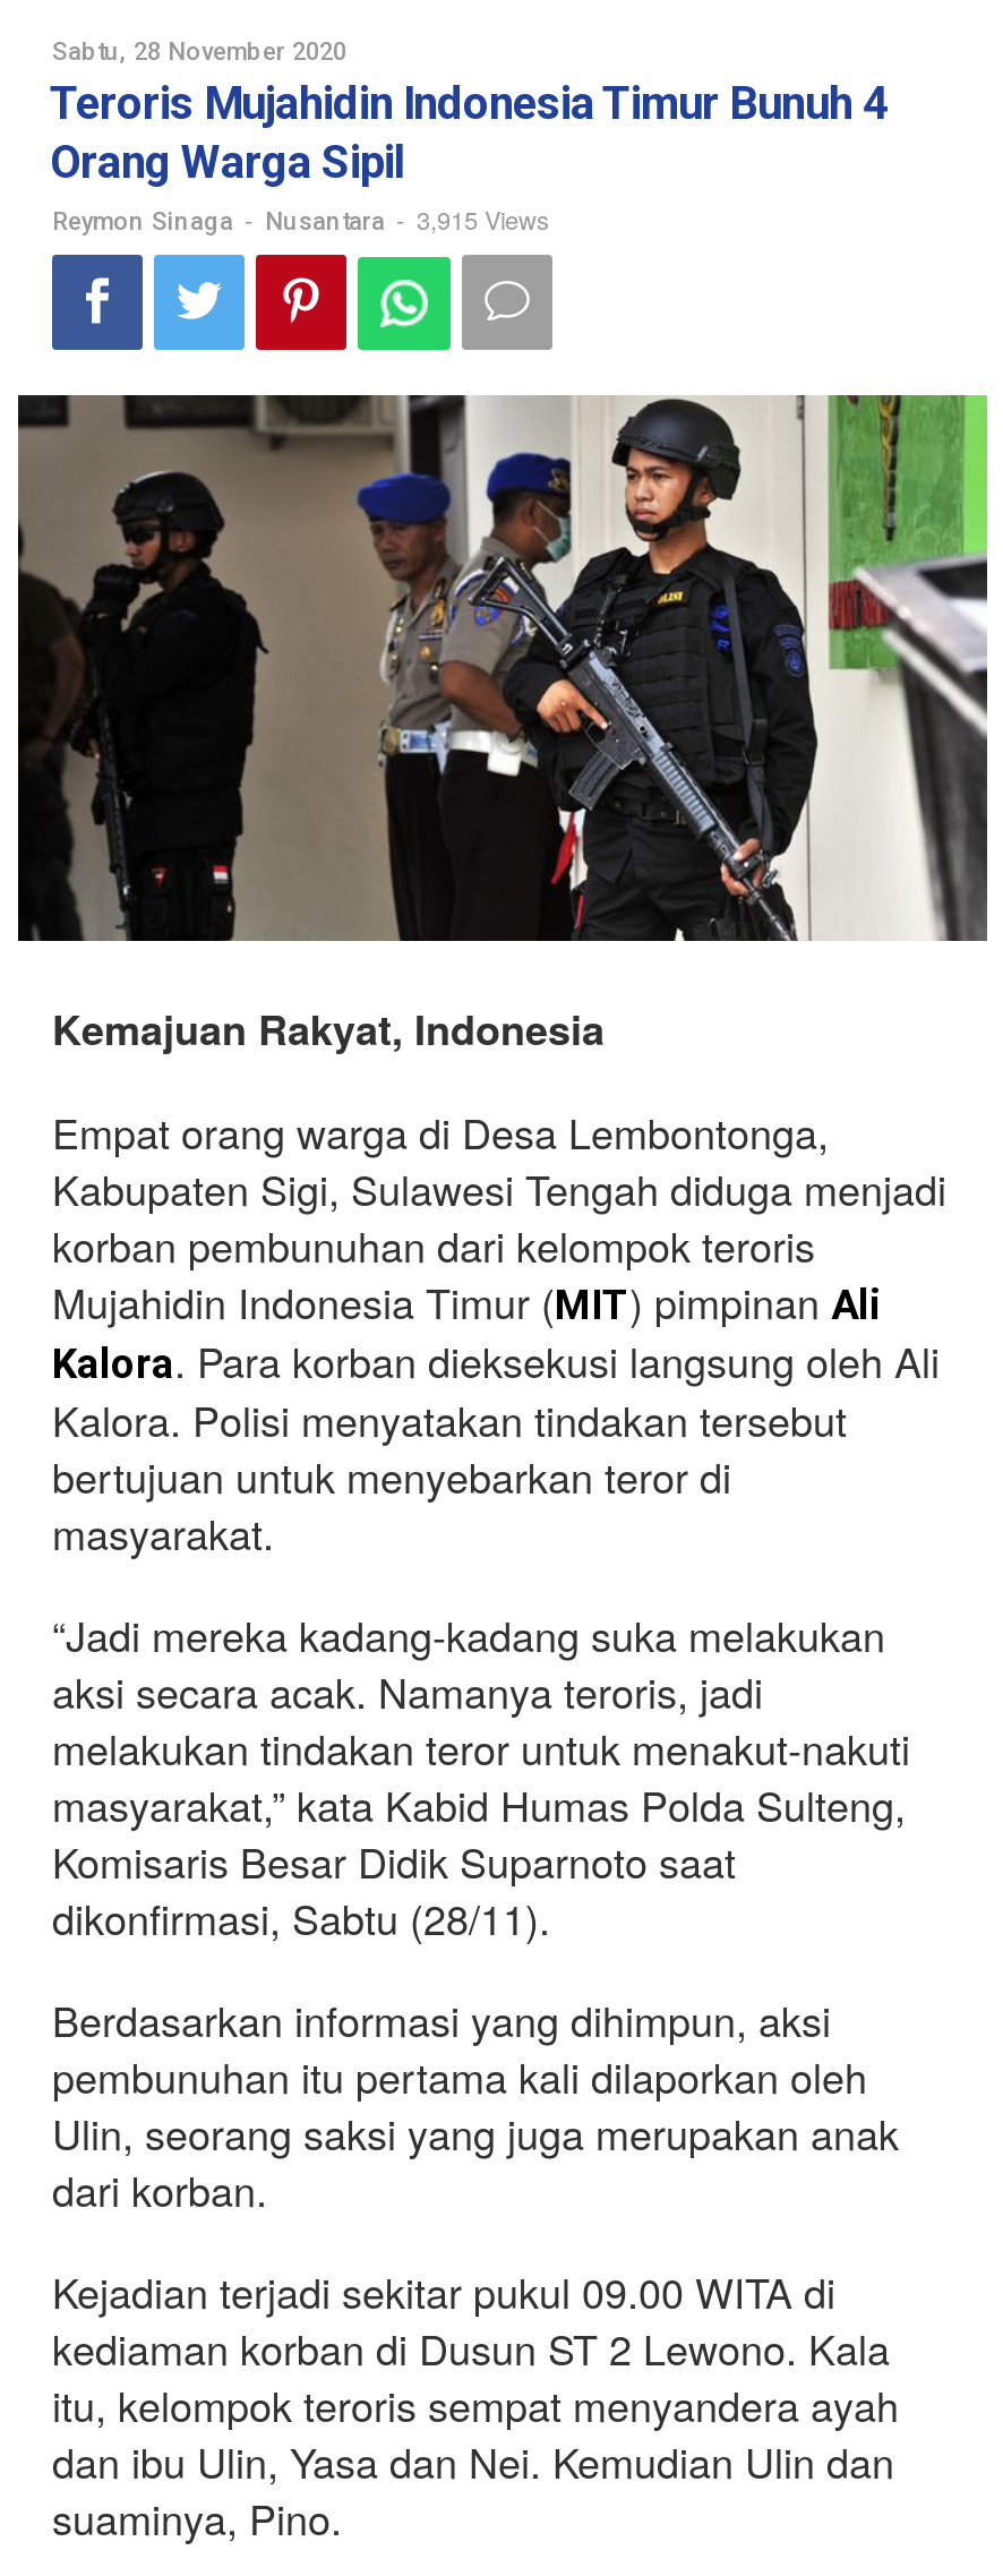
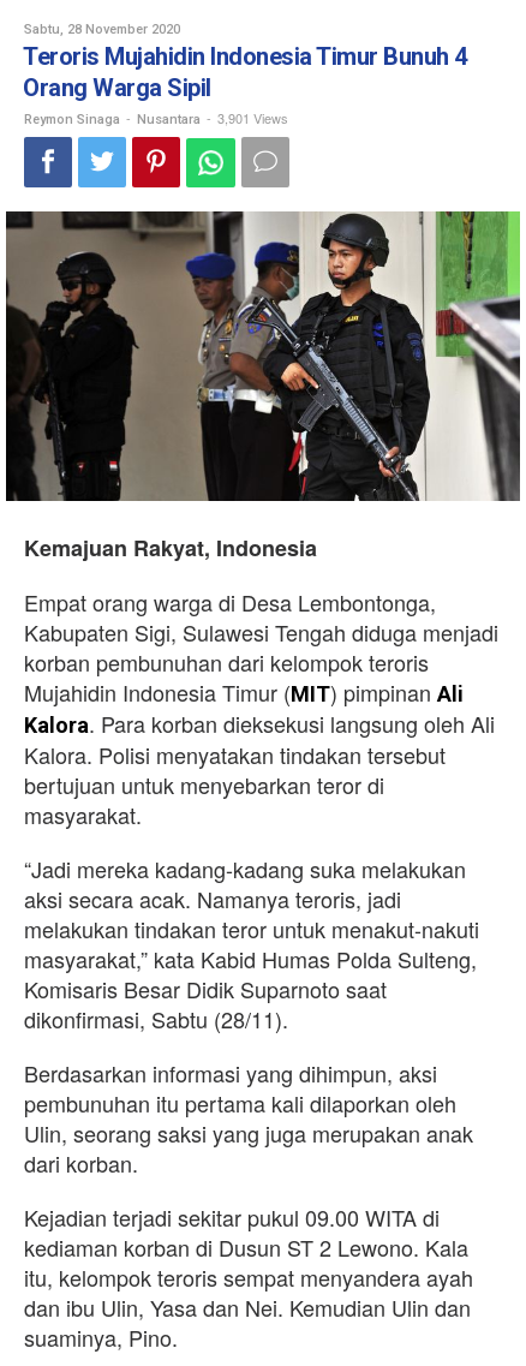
[52,200,550,237] Reymon Sinaga - Nusantara - 3,915 Views -> [24,108,288,127] Reymon Sinaga - Nusantara - 3,901 Views

